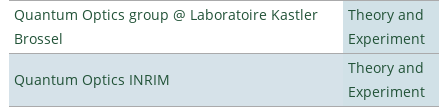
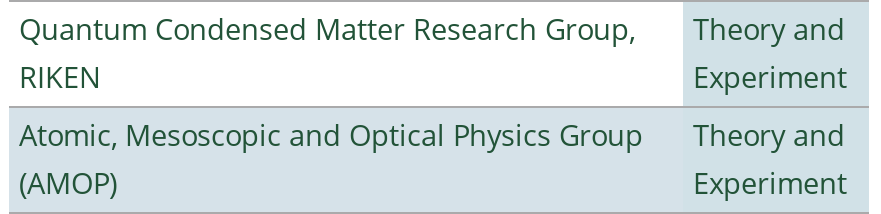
[14,5,318,48] Quantum Optics group @ Laboratoire Kastler | Brossel -> [19,10,635,96] Quantum Condensed Matter Research Group, | RIKEN
[14,70,170,89] Quantum Optics INRIM -> [19,116,643,202] Atomic, Mesoscopic and Optical Physics Group | (AMOP)

